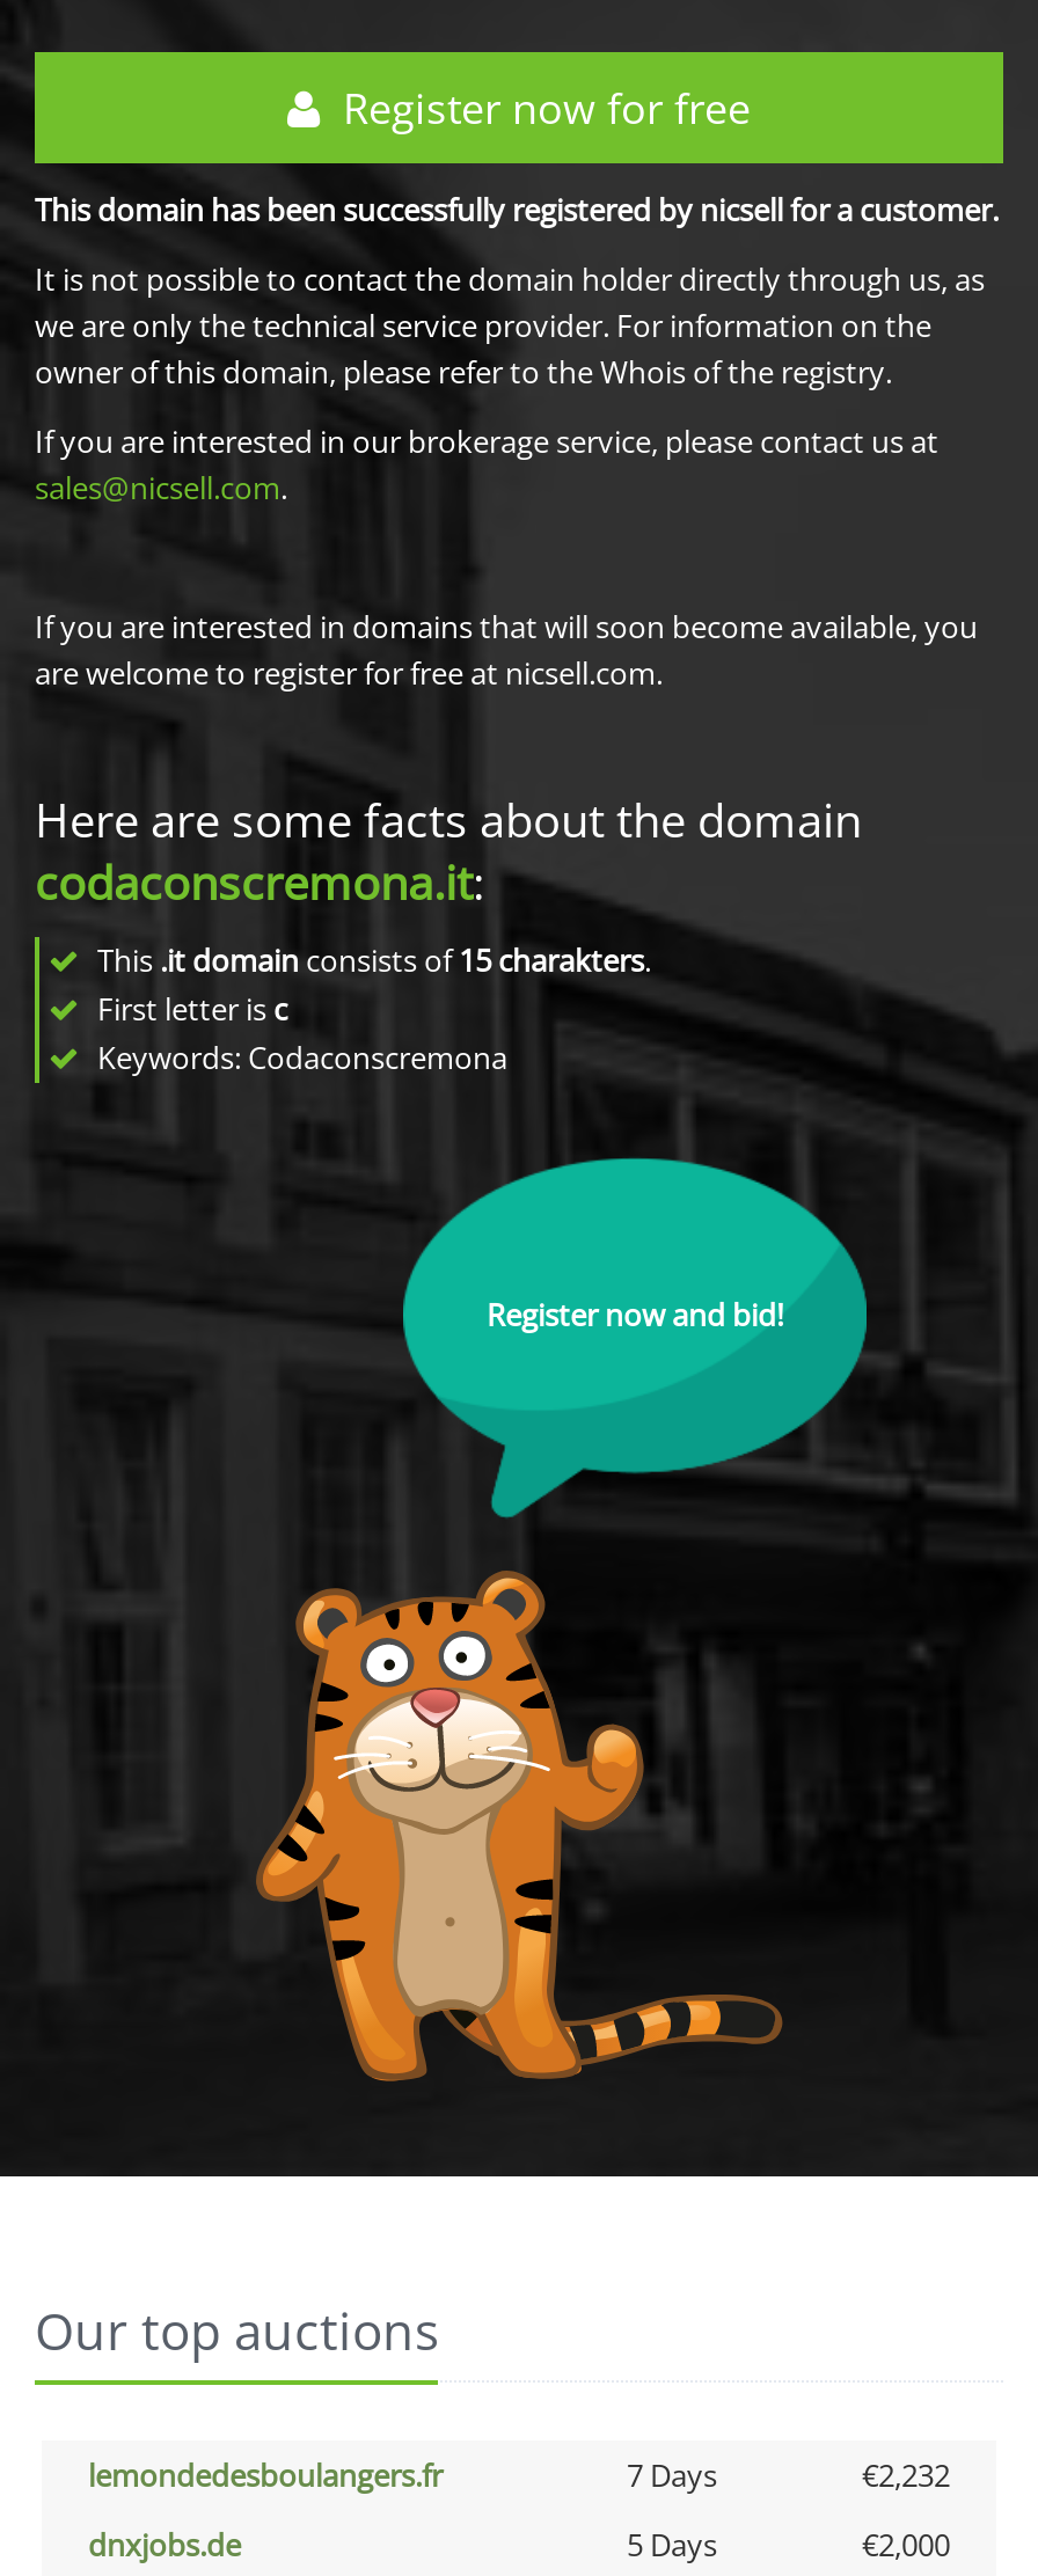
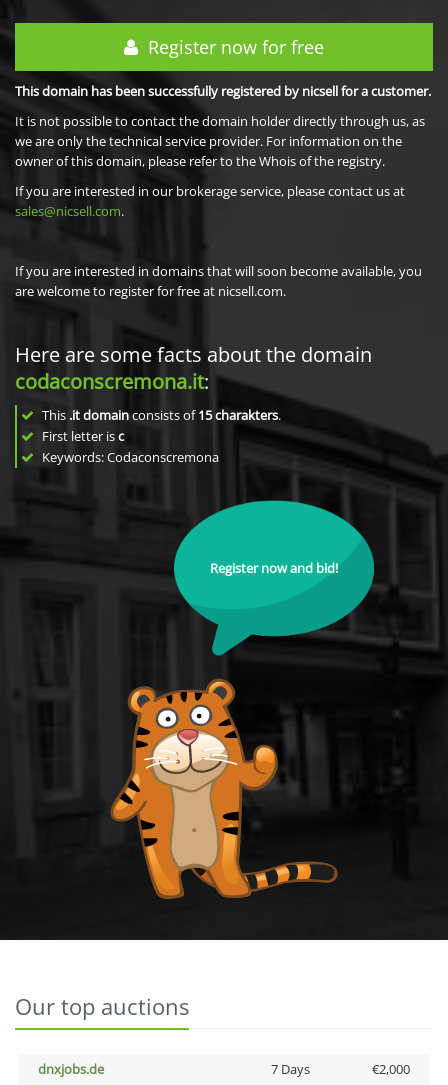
[88,2454,950,2496] lemondedesboulangers.fr | 7 Days | €2,232 -> none
[627,2524,717,2566] 5 Days -> [270,1060,309,1078] 7 Days

